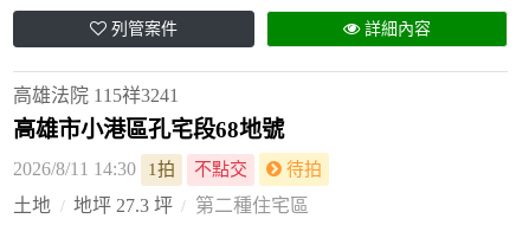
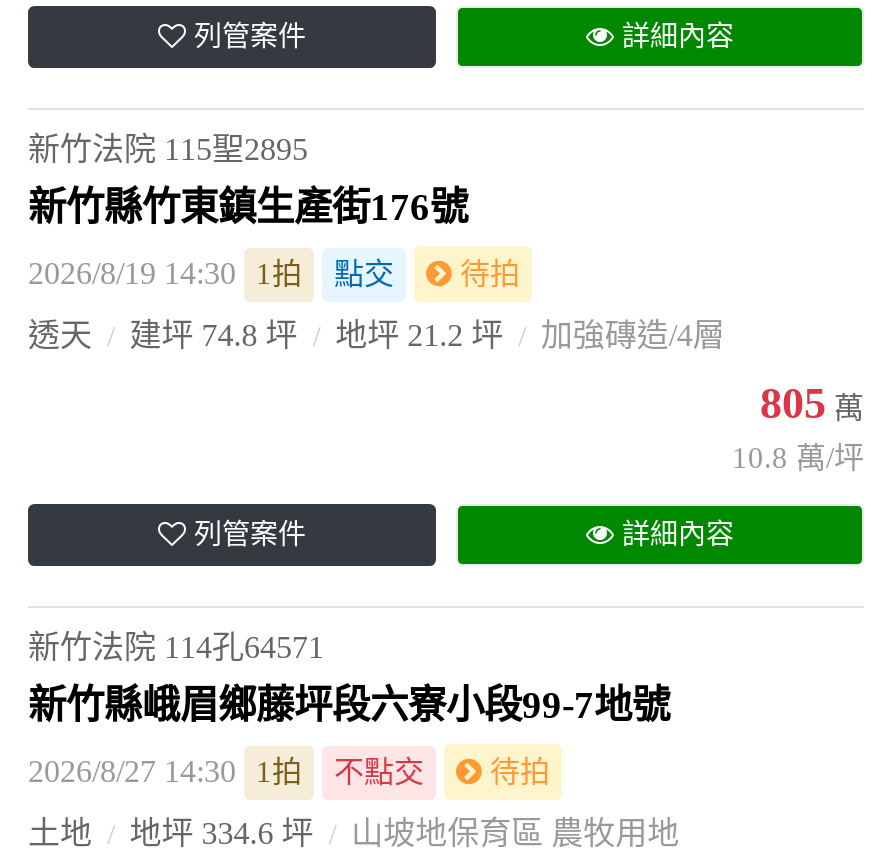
[13,85,284,179] 高雄法院 115祥3241 | 高雄市小港區孔宅段68地號 | 2026/8/11 14:30 -> [28,132,864,788] 新竹法院 115聖2895 | 新竹縣竹東鎮生產街176號 | 2026/8/19 14:30 | 1拍 | 點交 | 待拍 | 透天 | 建坪 74.8 坪 | 地坪 21.2 坪 | 加強磚造/4層 | 805 萬 | 10.8 萬/坪 | 列管案件 | 詳細內容 | 新竹法院 114孔64571 | 新竹縣峨眉鄉藤坪段六寮小段99-7地號 | 2026/8/27 14:30
[73,195,308,216] 地坪 27.3 坪 | 第二種住宅區 -> [130,816,679,850] 地坪 334.6 坪 | 山坡地保育區 農牧用地

